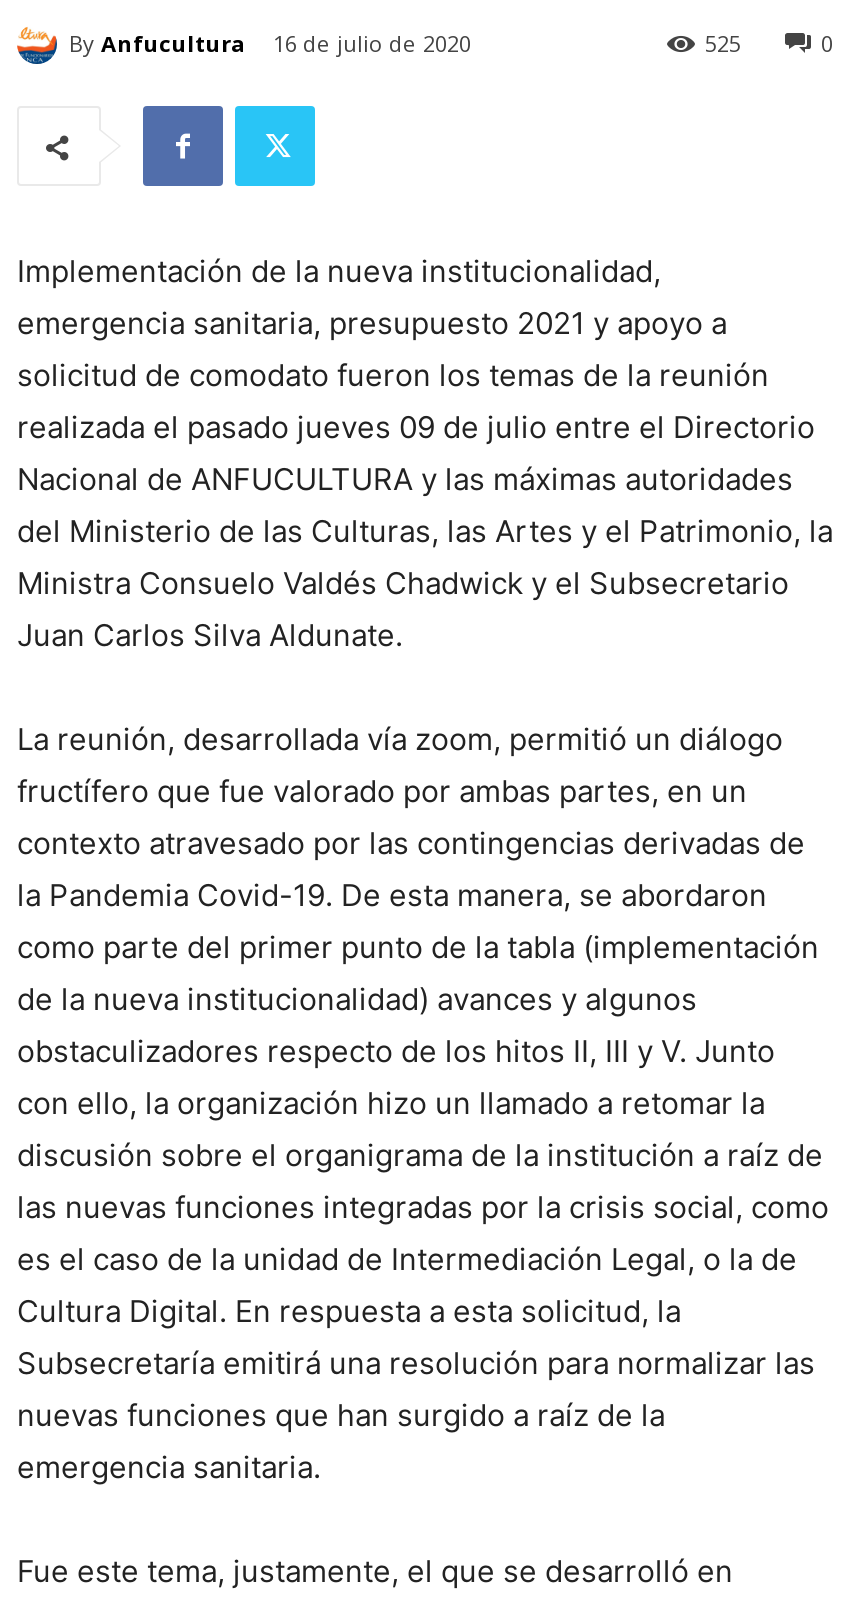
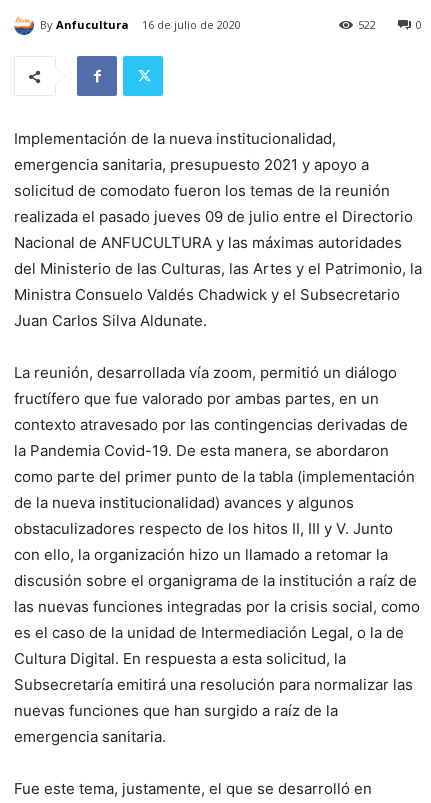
[705,28,741,58] 525 -> [358,17,376,32] 522

